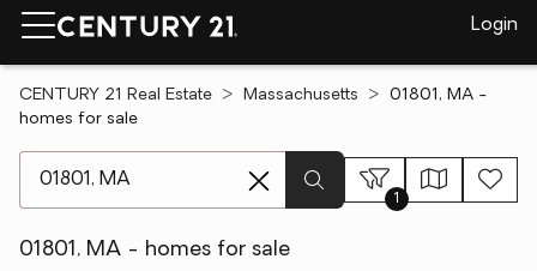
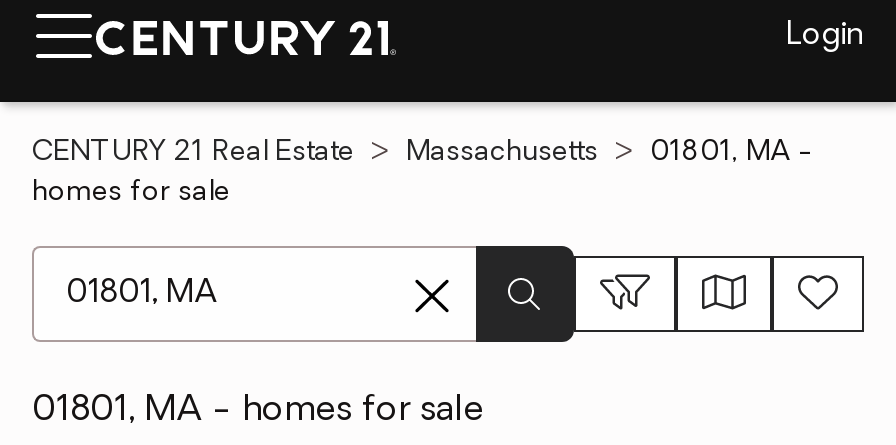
[393,192,399,206] 1 -> none

